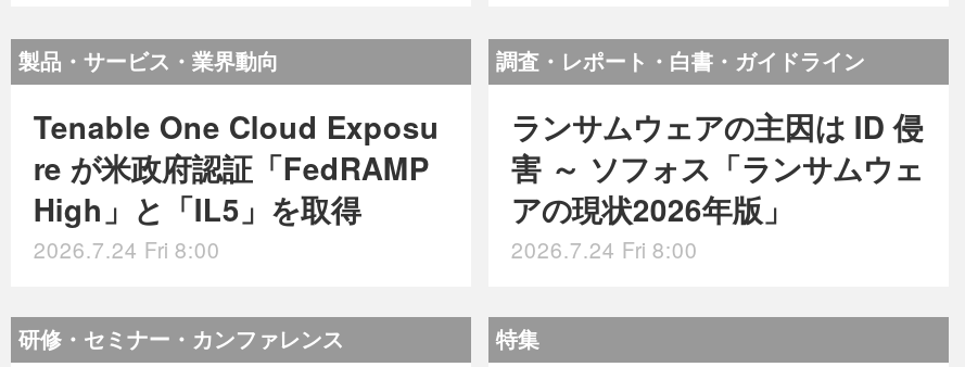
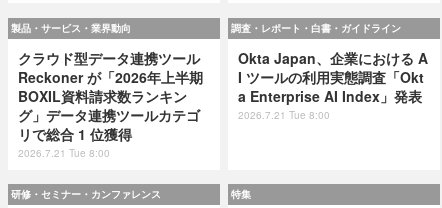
[33,104,439,264] Tenable One Cloud Exposu | re が米政府認証「FedRAMP | High」と「IL5」を取得 | 2026.7.24 Fri 8:00 -> [18,48,203,160] クラウド型データ連携ツール | Reckoner が「2026年上半期 | BOXIL資料請求数ランキン | グ」データ連携ツールカテゴ | リで総合 1 位獲得 | 2026.7.21 Tue 8:00
[511,104,924,264] ランサムウェアの主因は ID 侵 | 害 ～ ソフォス「ランサムウェ | アの現状2026年版」 | 2026.7.24 Fri 8:00 -> [238,48,428,122] Okta Japan、企業における A | I ツールの利用実態調査「Okt | a Enterprise AI Index」発表 | 2026.7.21 Tue 8:00

